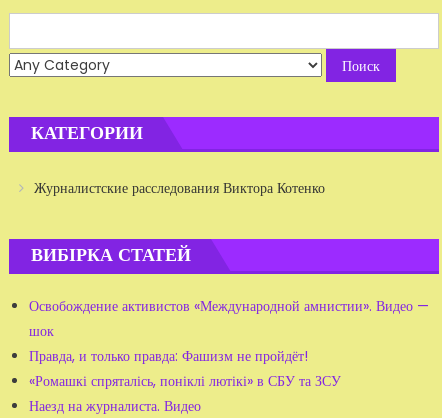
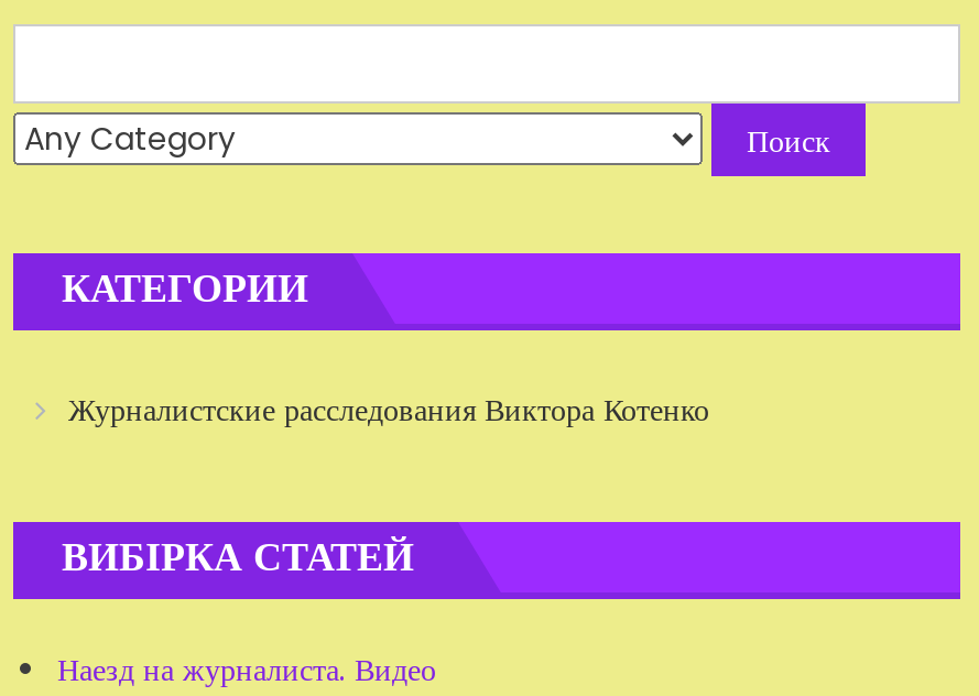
[29,296,429,391] Освобождение активистов «Международной амнистии». Видео — | шок | Правда, и только правда: Фашизм не пройдёт! | «Ромашкі спряталісь, поніклі лютікі» в СБУ та ЗСУ -> none

